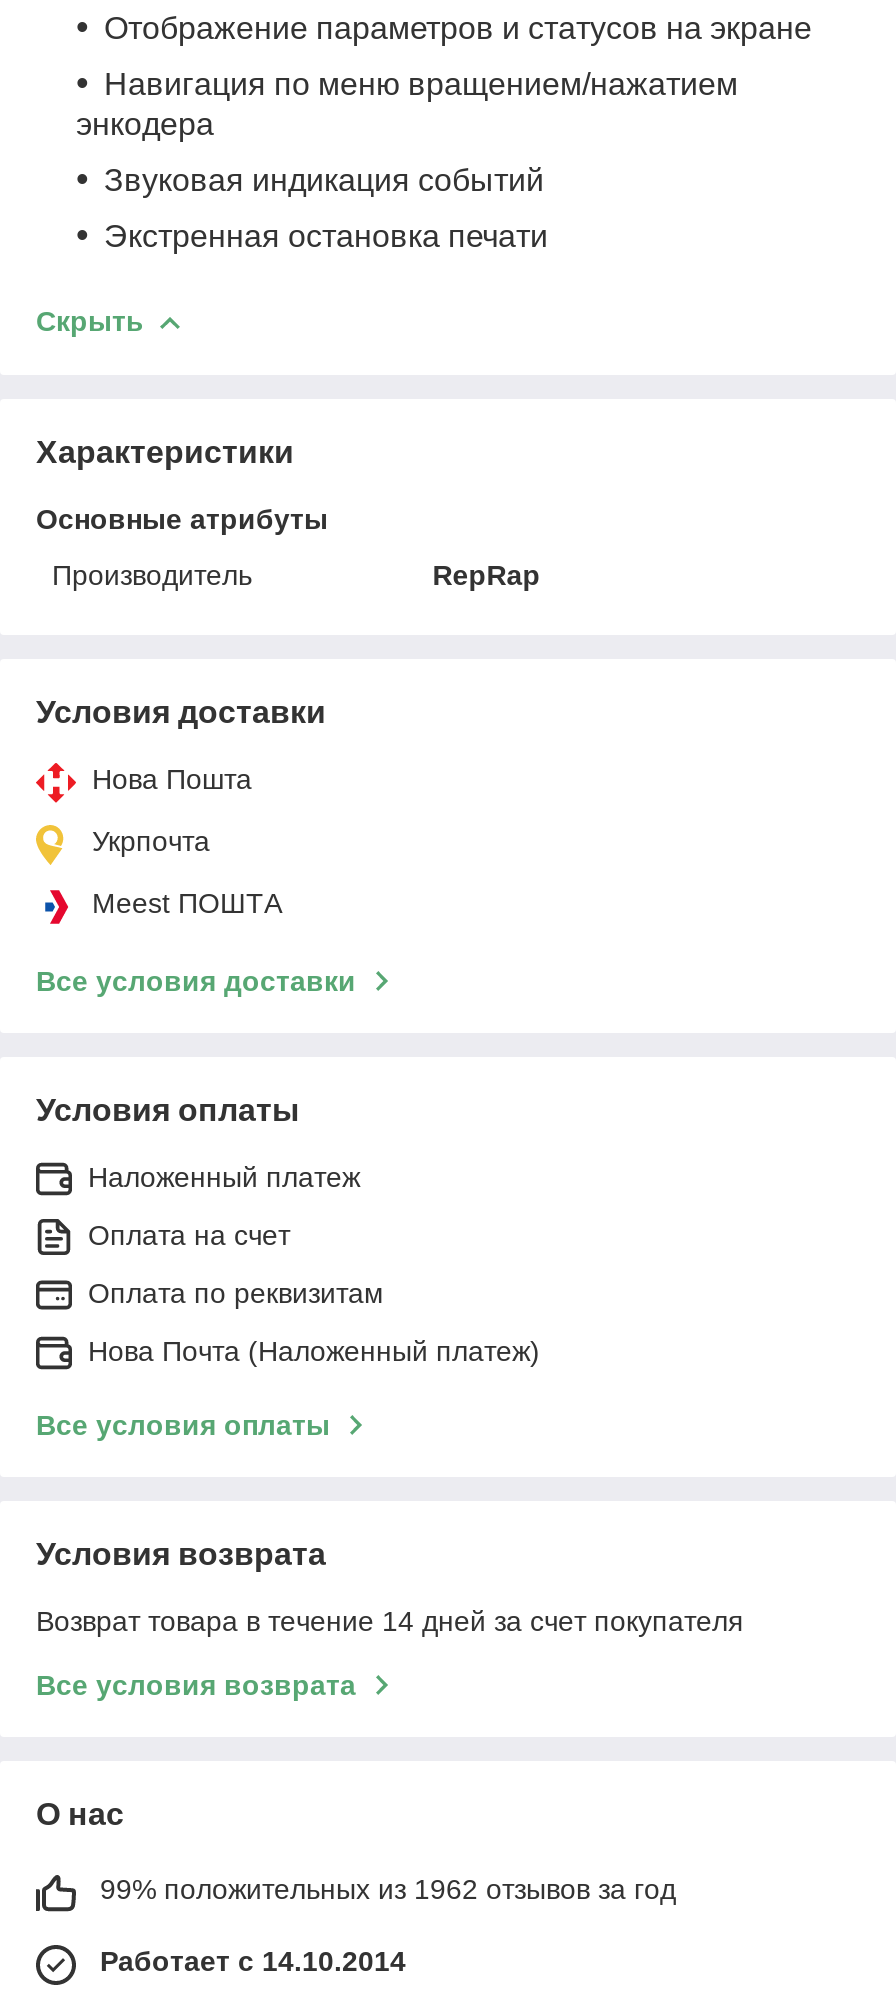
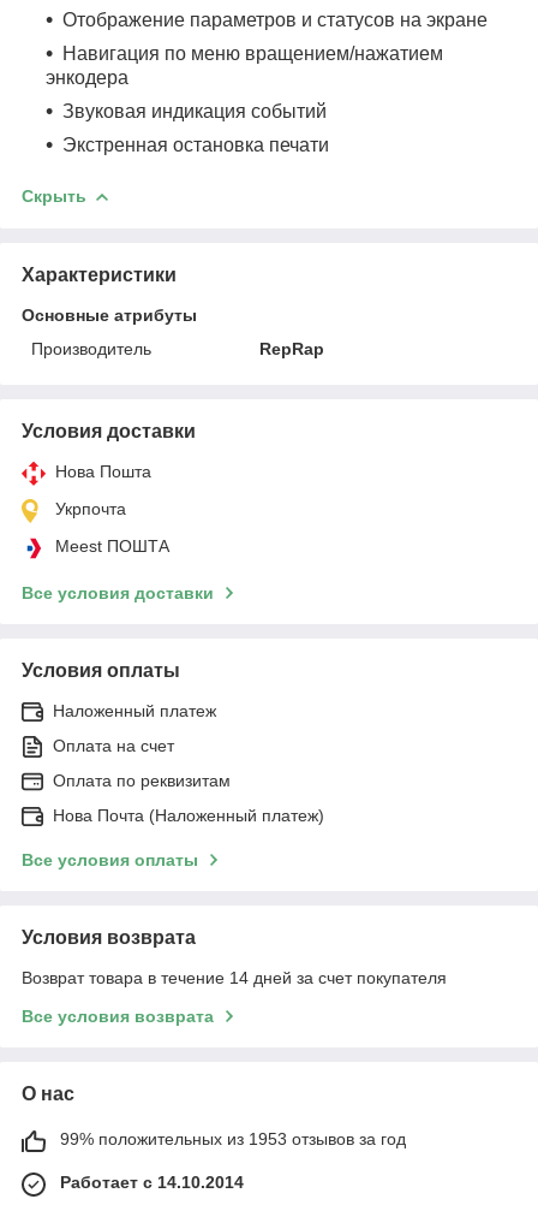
[100,1873,676,1905] 99% положительных из 1962 отзывов за год -> [60,1129,406,1148] 99% положительных из 1953 отзывов за год

